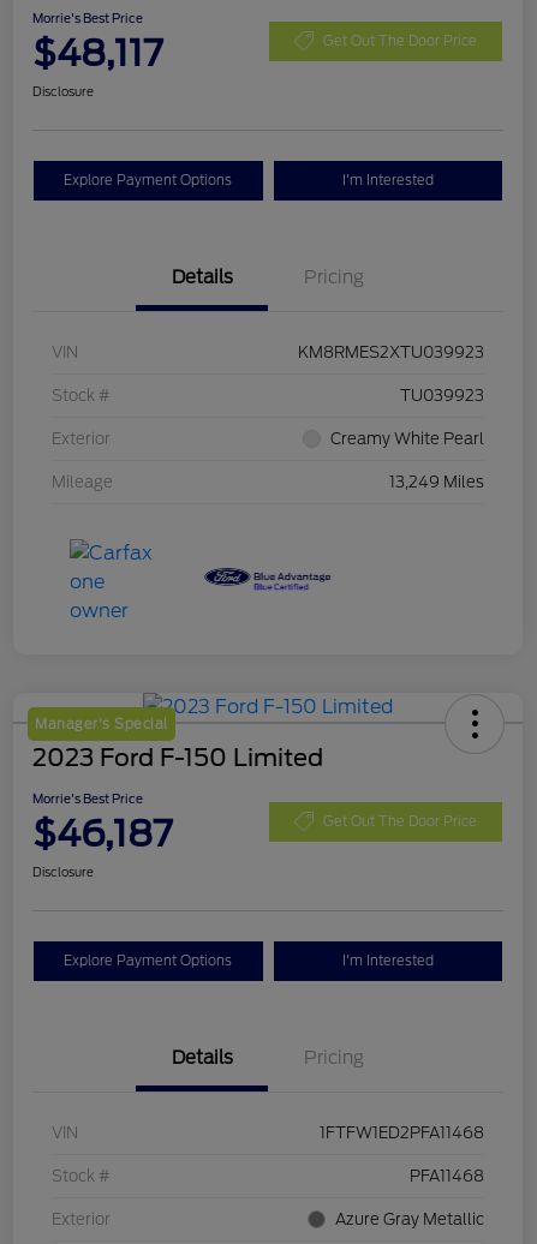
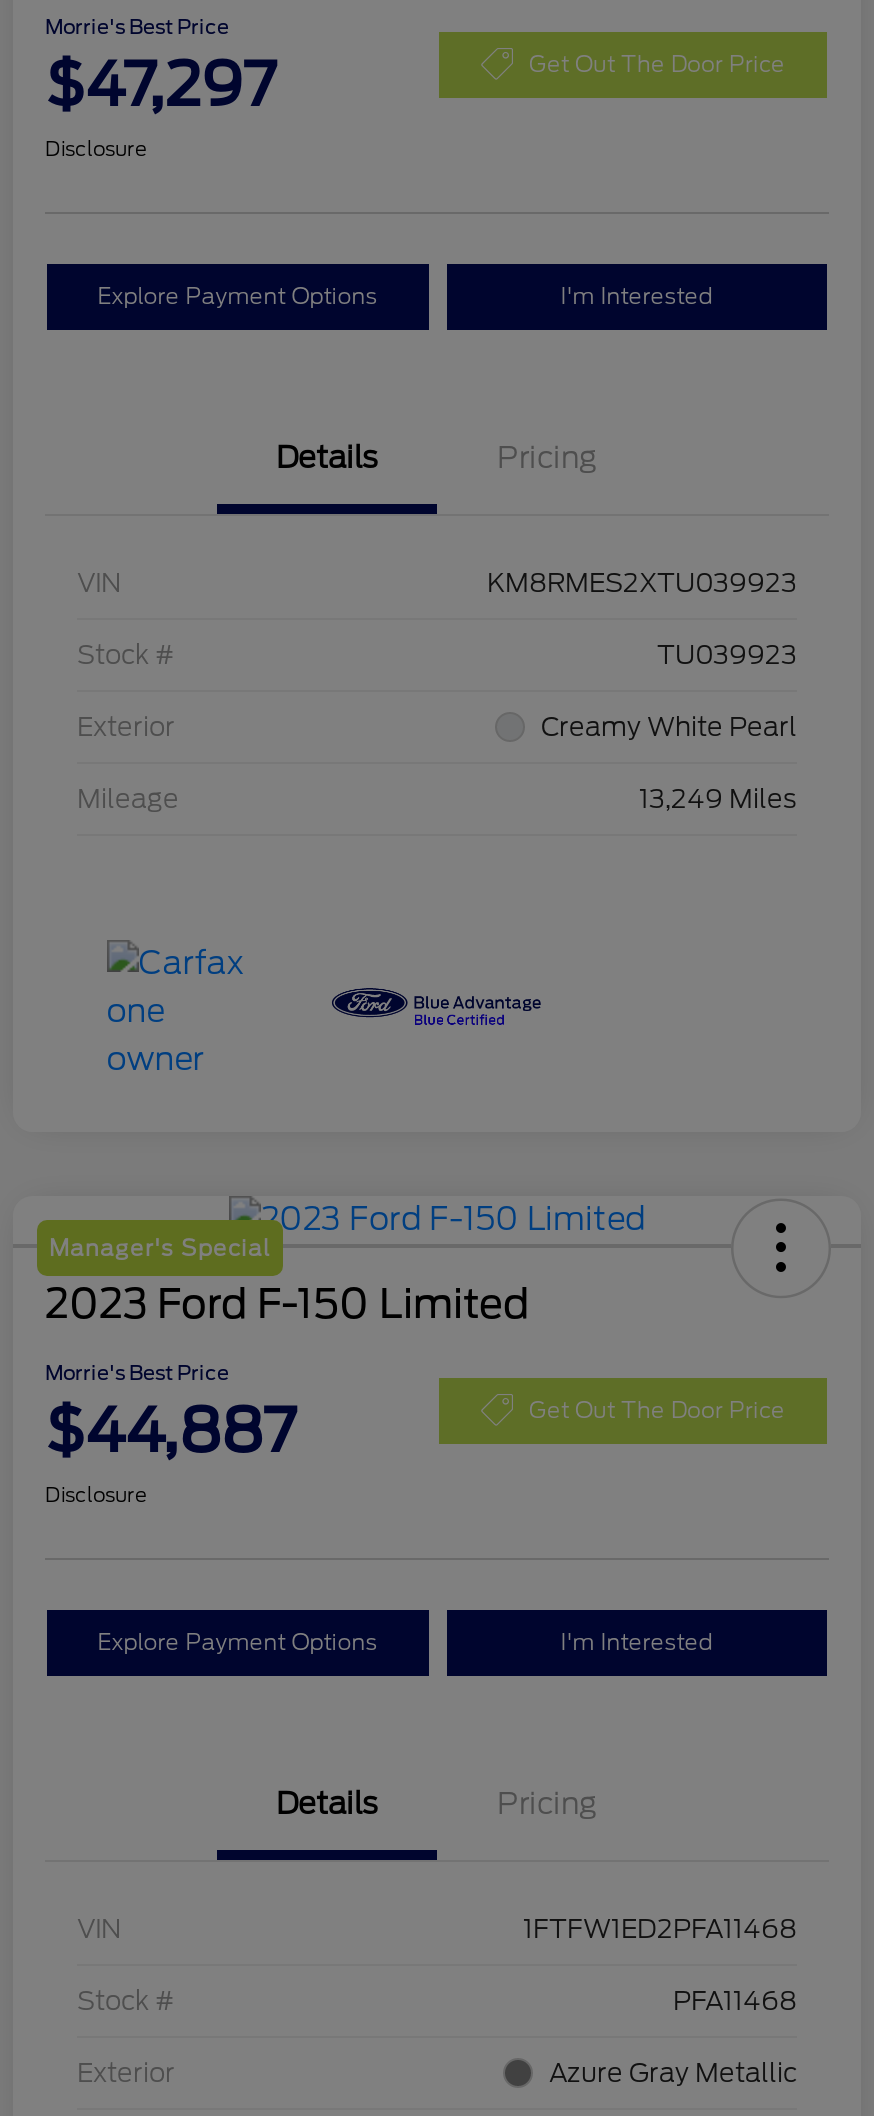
[32,31,162,75] $48,117 -> [45,48,275,120] $47,297
[32,812,172,855] $46,187 -> [45,1394,295,1466] $44,887

